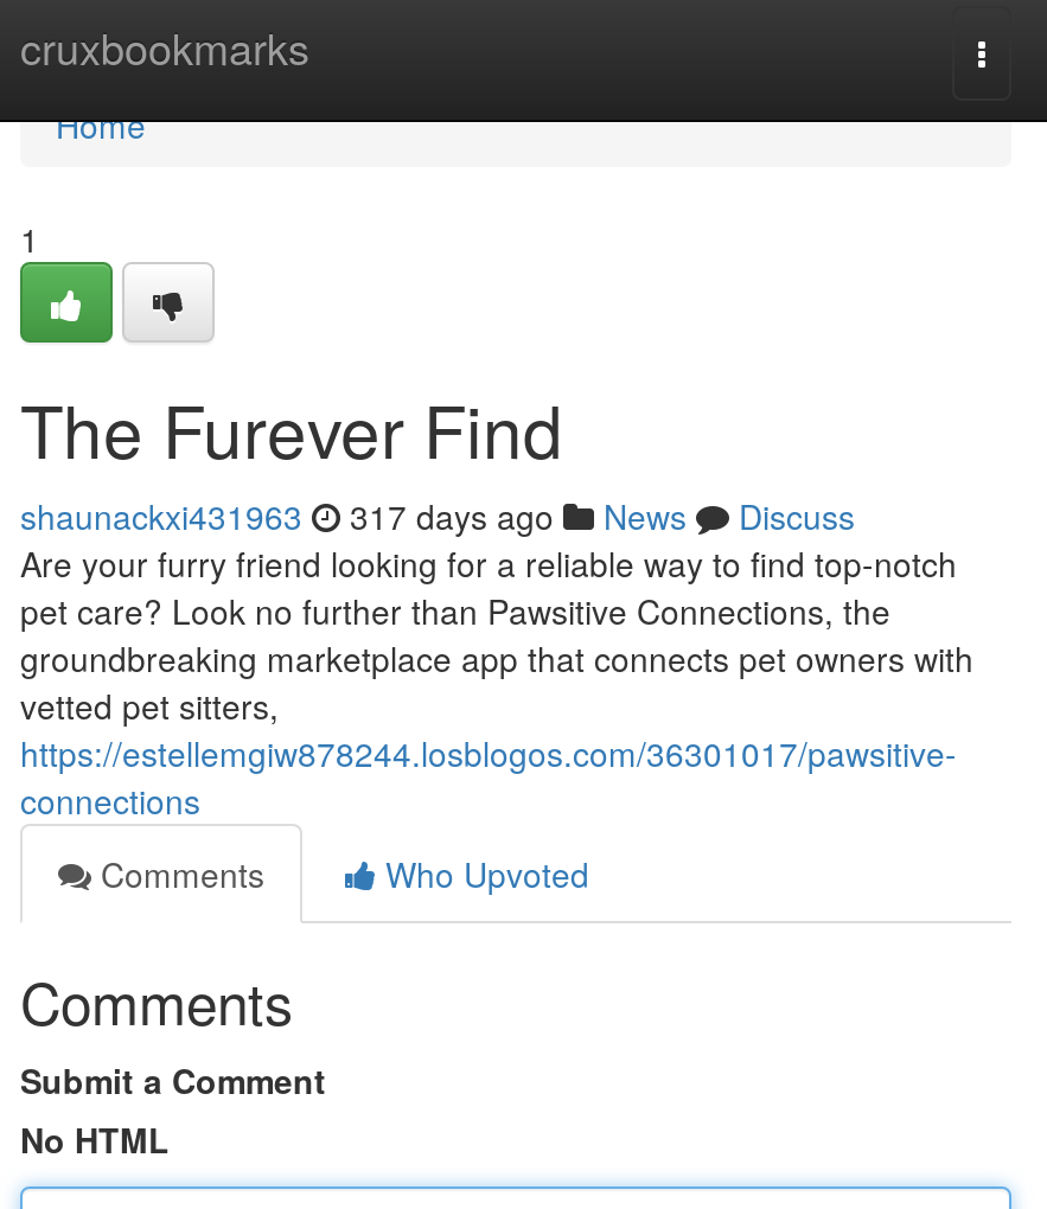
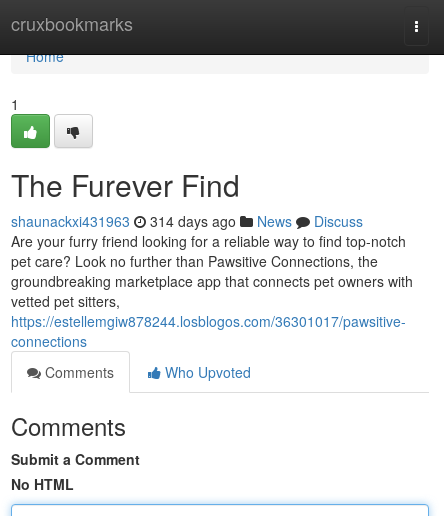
[20,492,855,539] shaunackxi431963 317 days ago News Discuss -> [11,211,363,231] shaunackxi431963 314 days ago News Discuss

